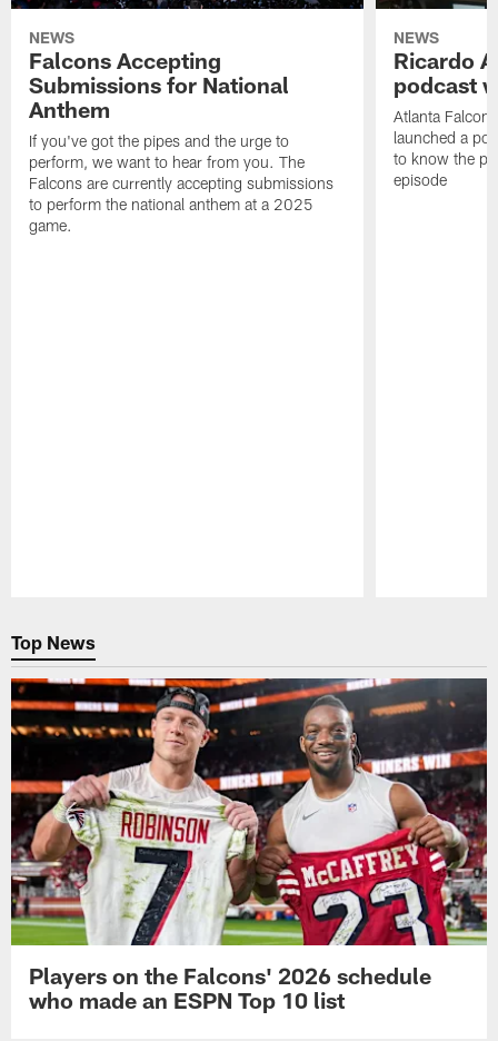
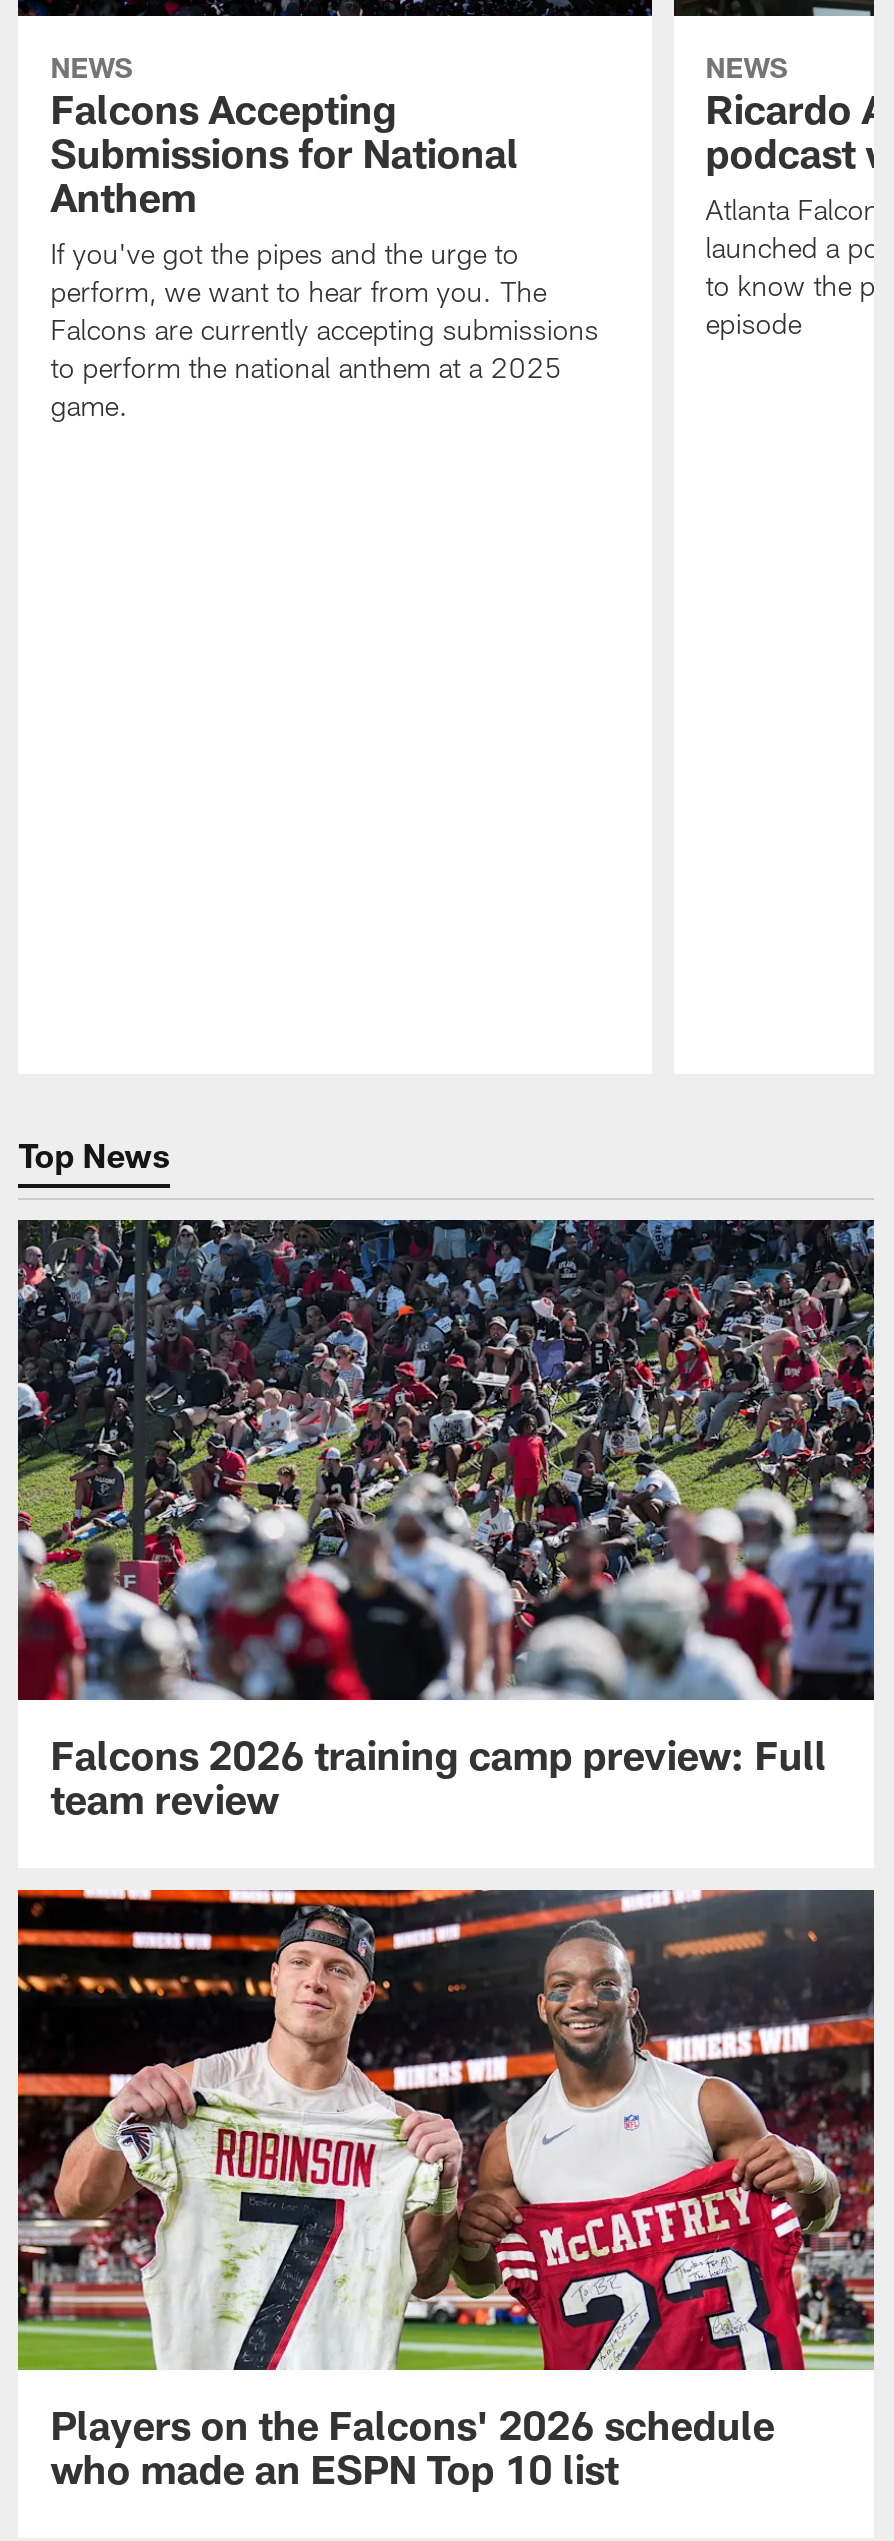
none -> [16,1218,876,1823] [image] | Falcons 2026 training camp preview: Full | team review

